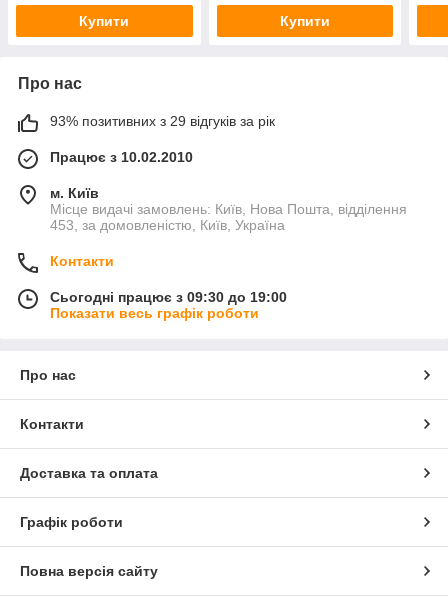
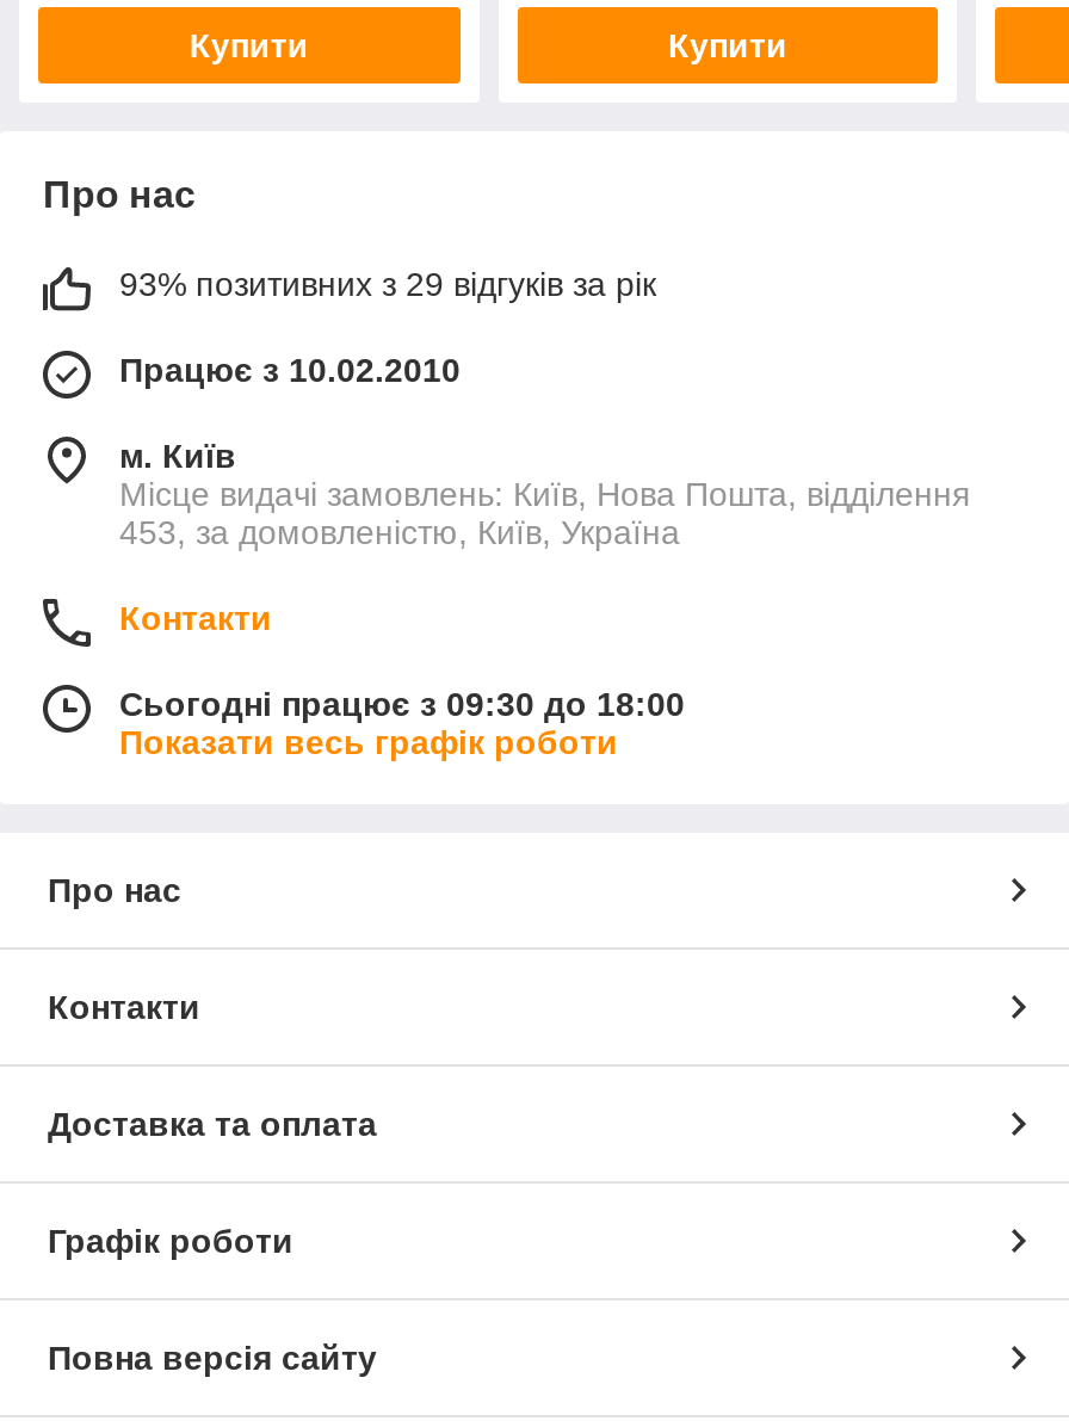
[50,289,287,305] Сьогодні працює з 09:30 до 19:00 -> [119,684,685,723] Сьогодні працює з 09:30 до 18:00

